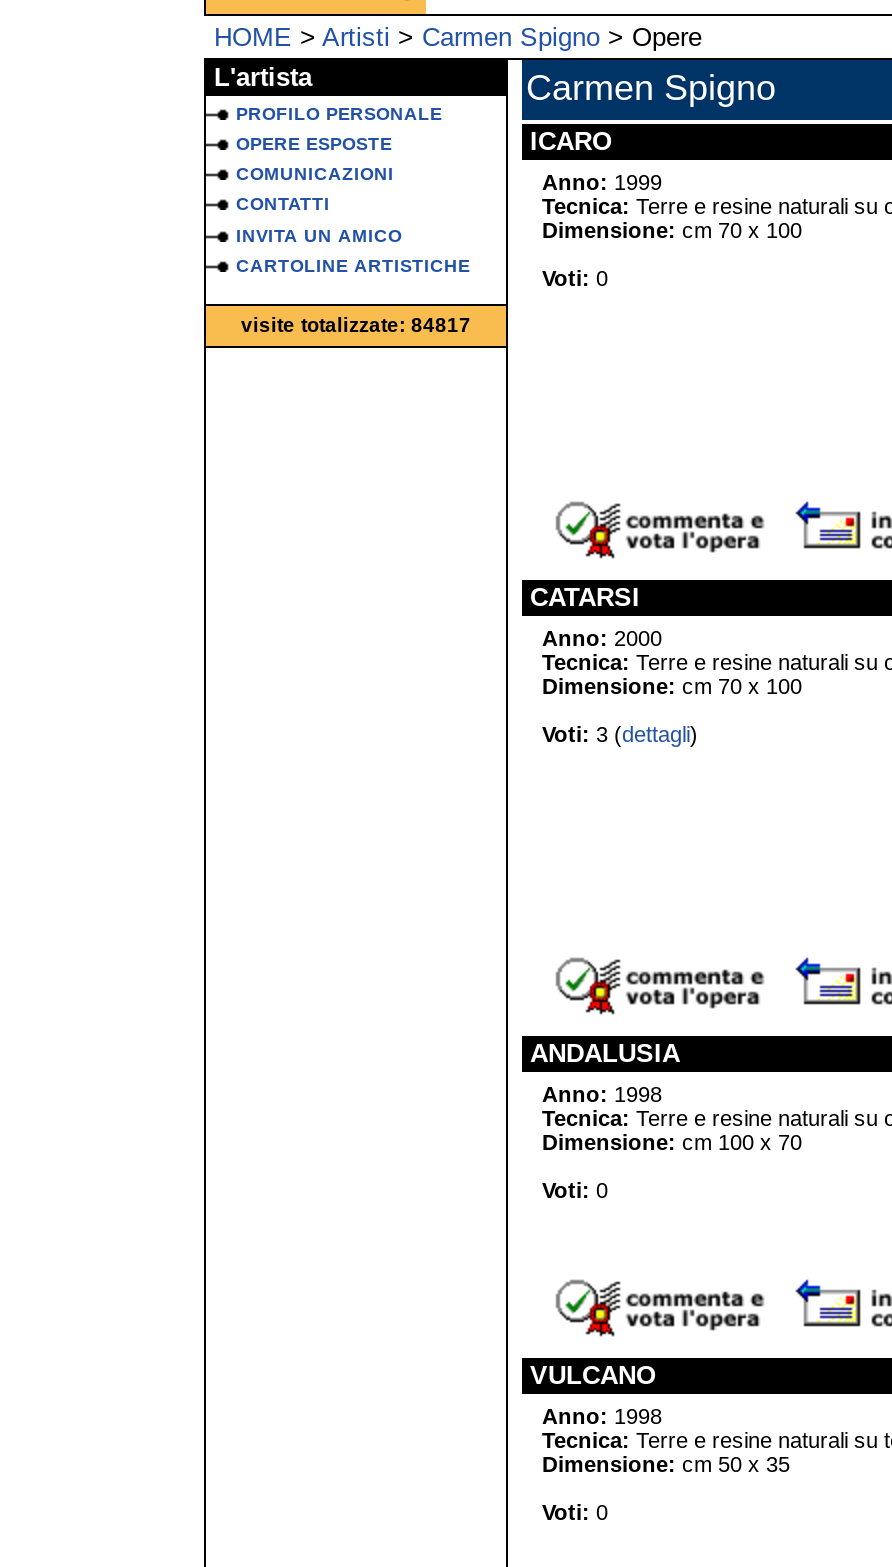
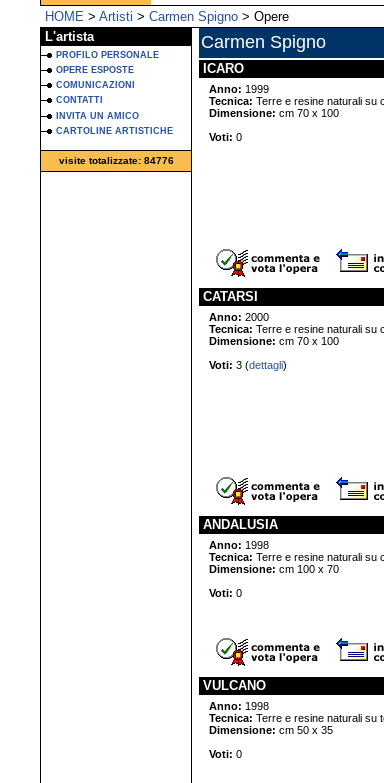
[241,314,471,336] visite totalizzate: 84817 -> [58,155,173,166] visite totalizzate: 84776

